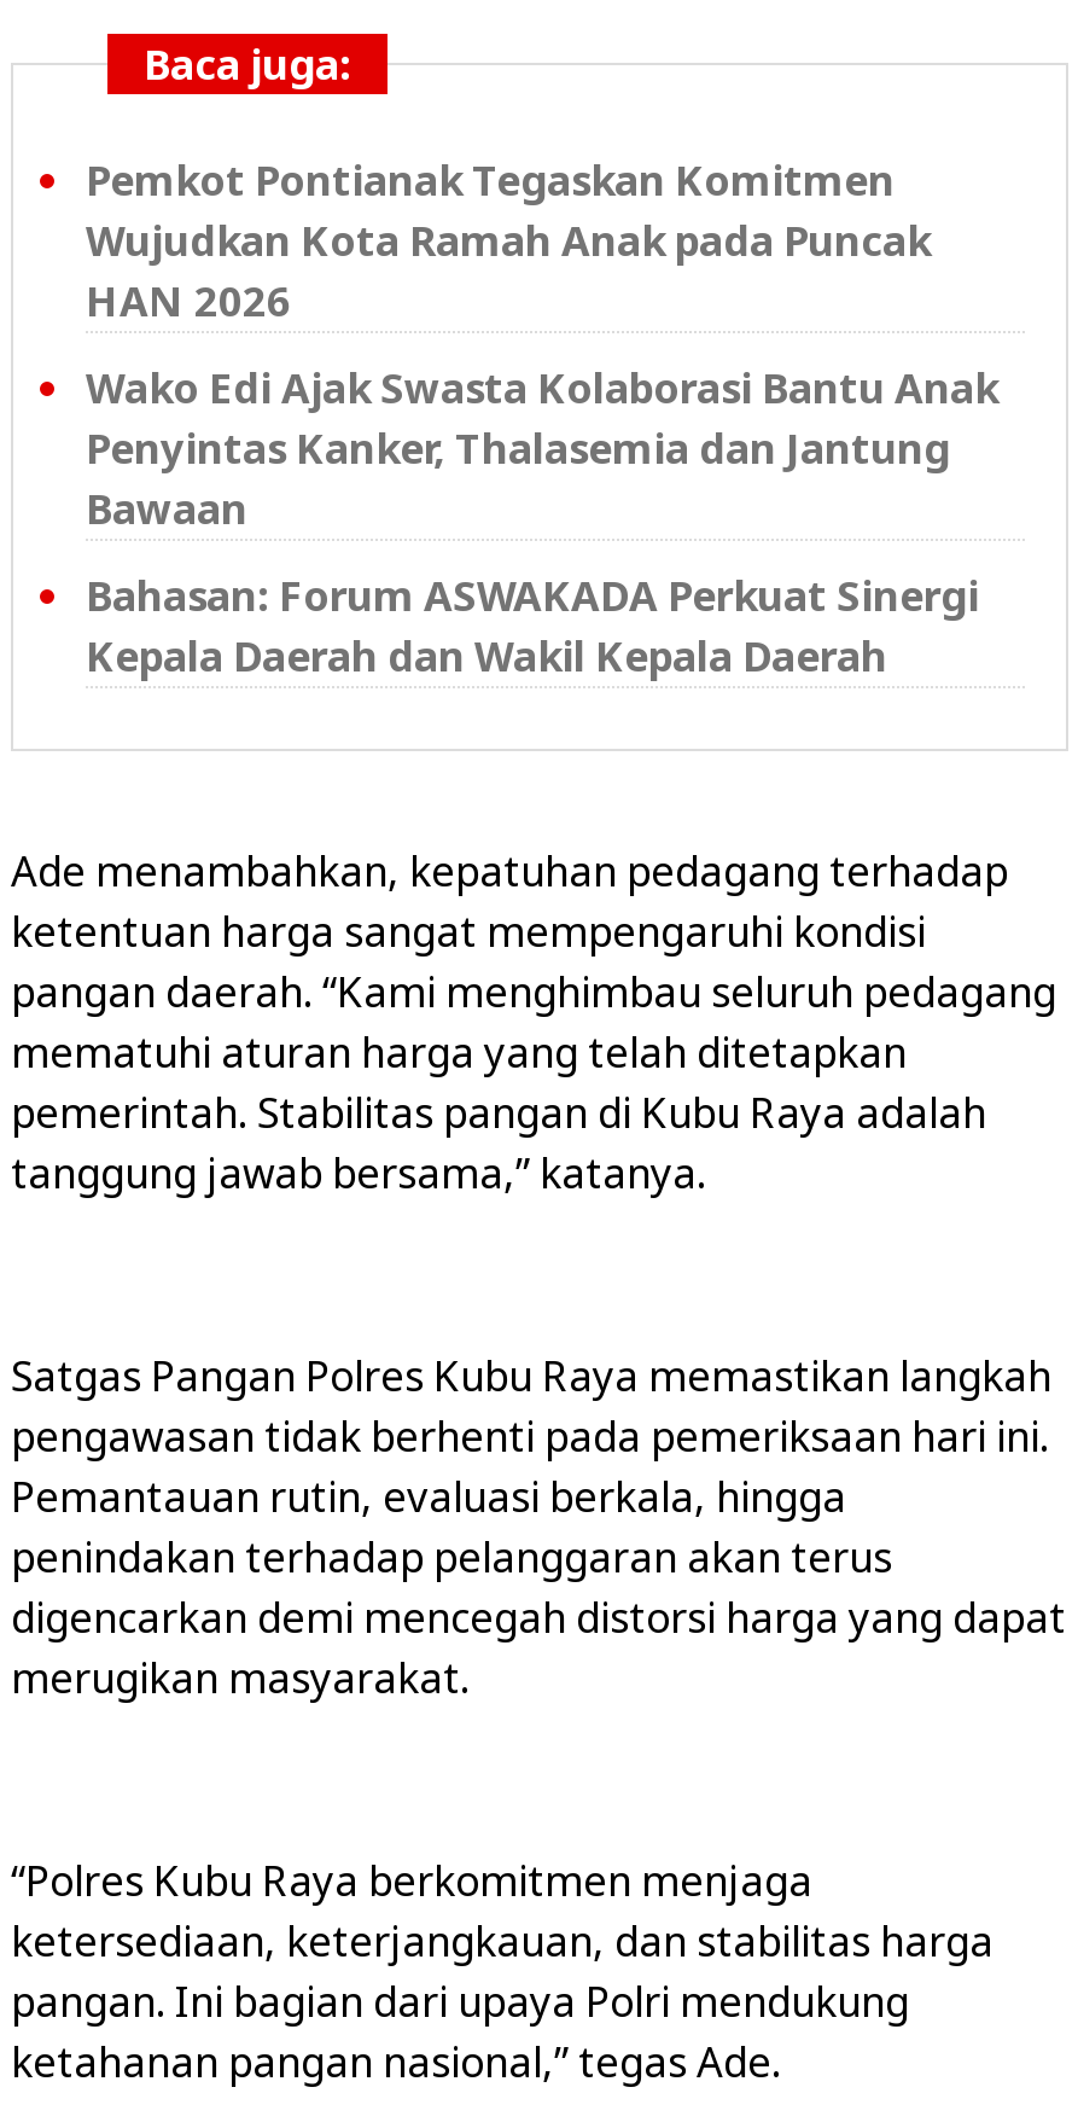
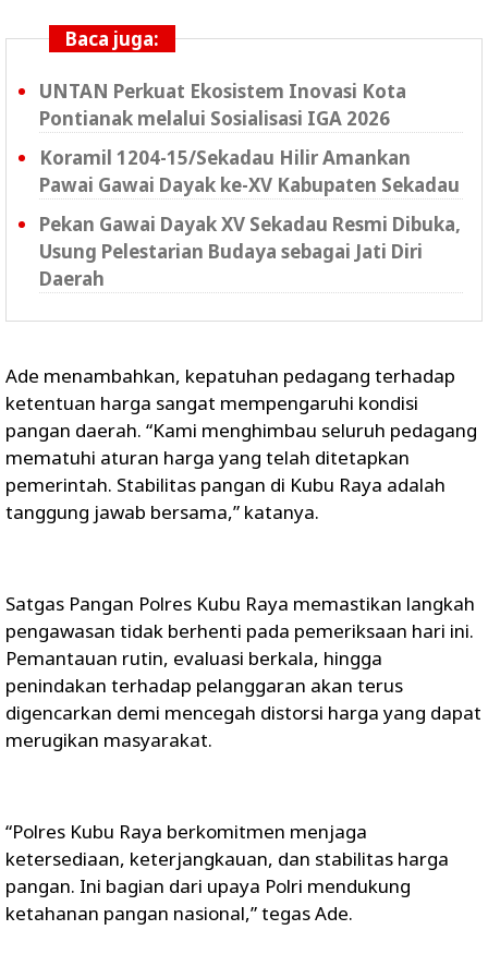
[86,151,931,328] Pemkot Pontianak Tegaskan Komitmen | Wujudkan Kota Ramah Anak pada Puncak | HAN 2026 -> [39,78,406,130] UNTAN Perkuat Ekosistem Inovasi Kota | Pontianak melalui Sosialisasi IGA 2026
[86,359,998,535] Wako Edi Ajak Swasta Kolaborasi Bantu Anak | Penyintas Kanker, Thalasemia dan Jantung | Bawaan -> [39,145,460,197] Koramil 1204-15/Sekadau Hilir Amankan | Pawai Gawai Dayak ke-XV Kabupaten Sekadau
[86,567,979,683] Bahasan: Forum ASWAKADA Perkuat Sinergi | Kepala Daerah dan Wakil Kepala Daerah -> [39,211,461,291] Pekan Gawai Dayak XV Sekadau Resmi Dibuka, | Usung Pelestarian Budaya sebagai Jati Diri | Daerah

